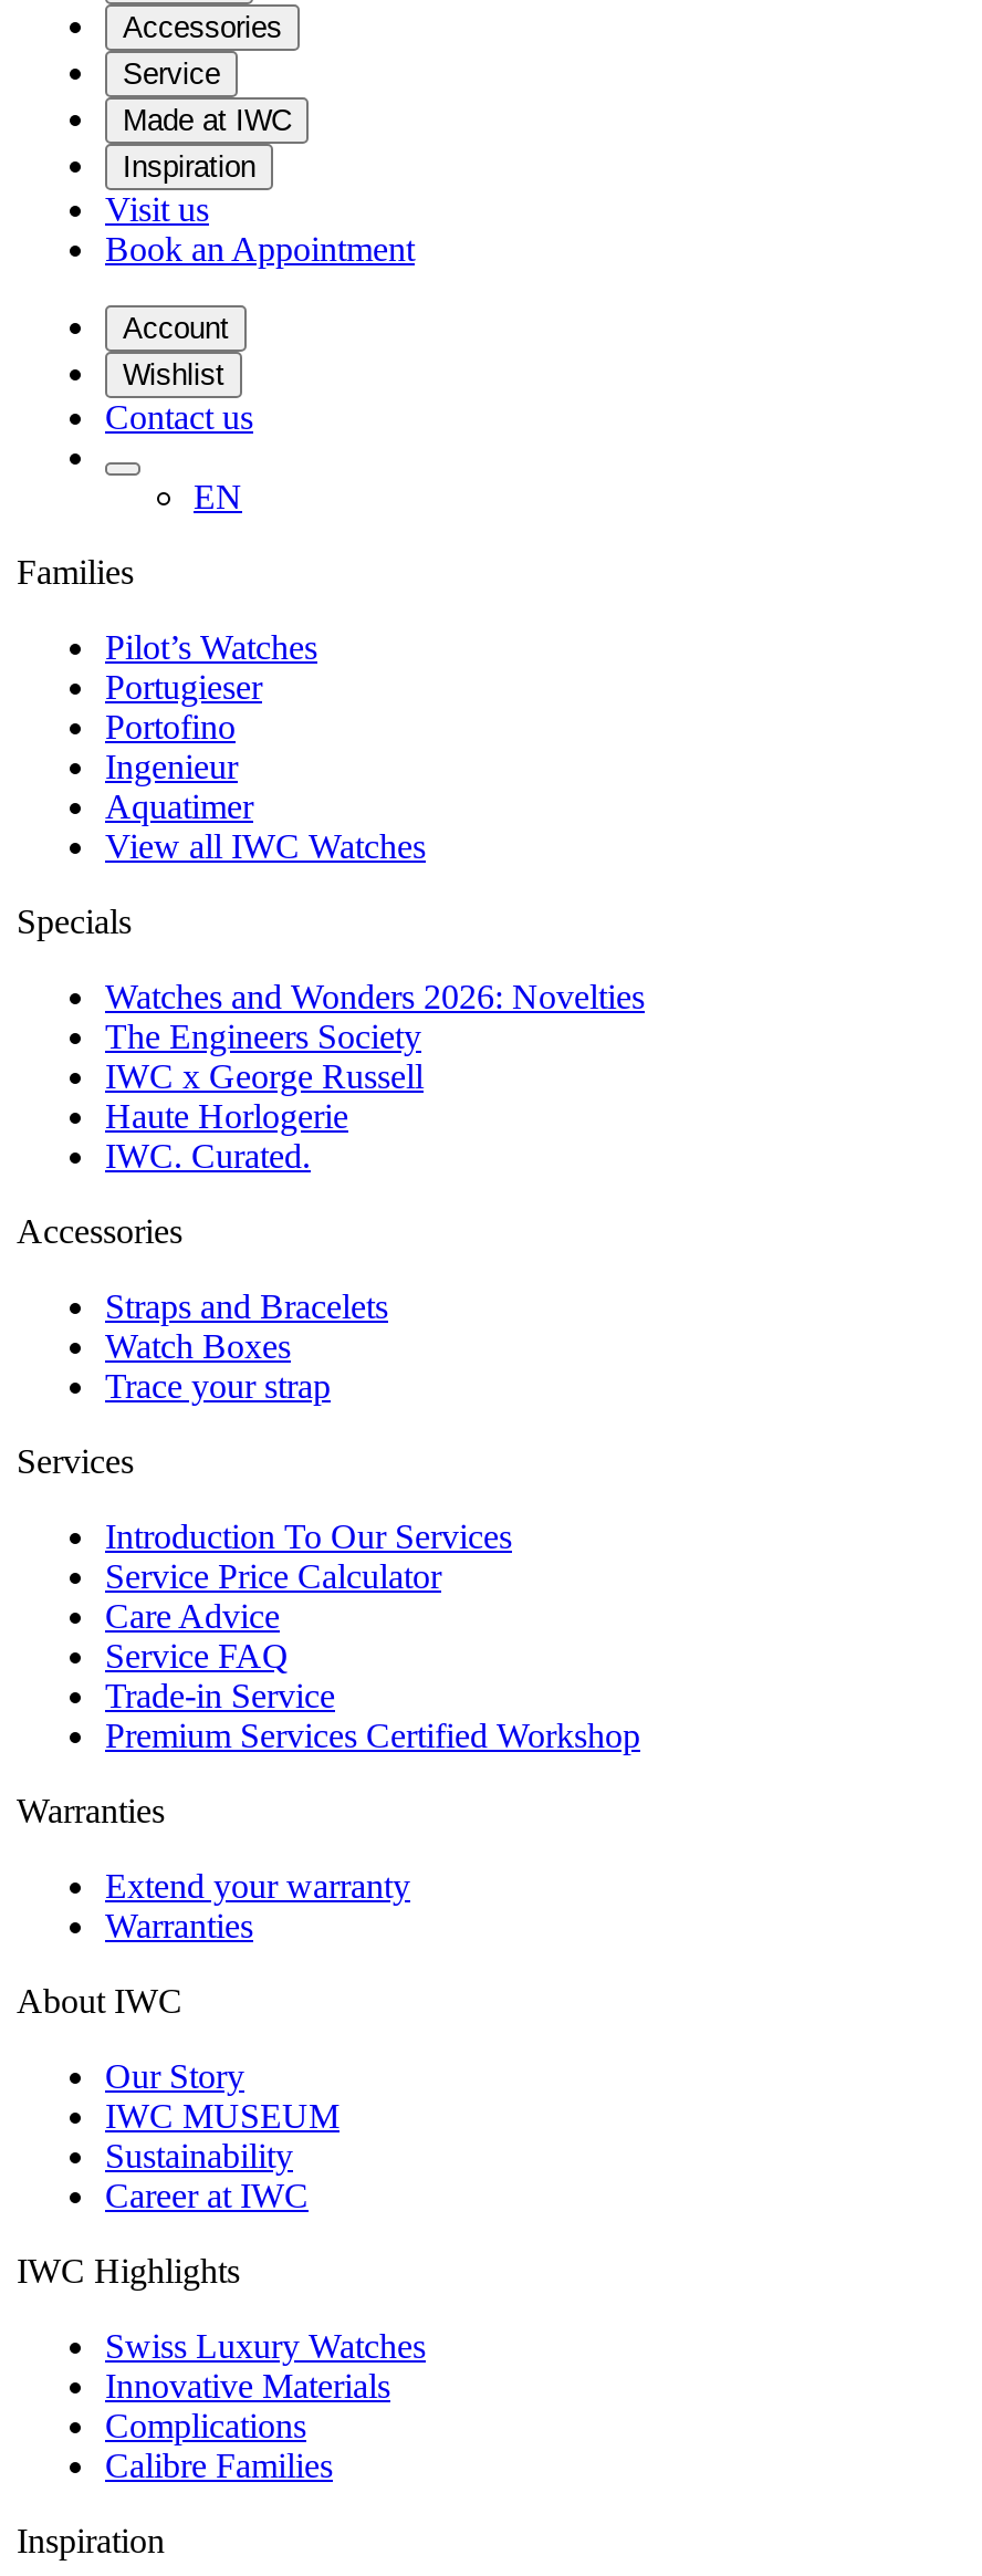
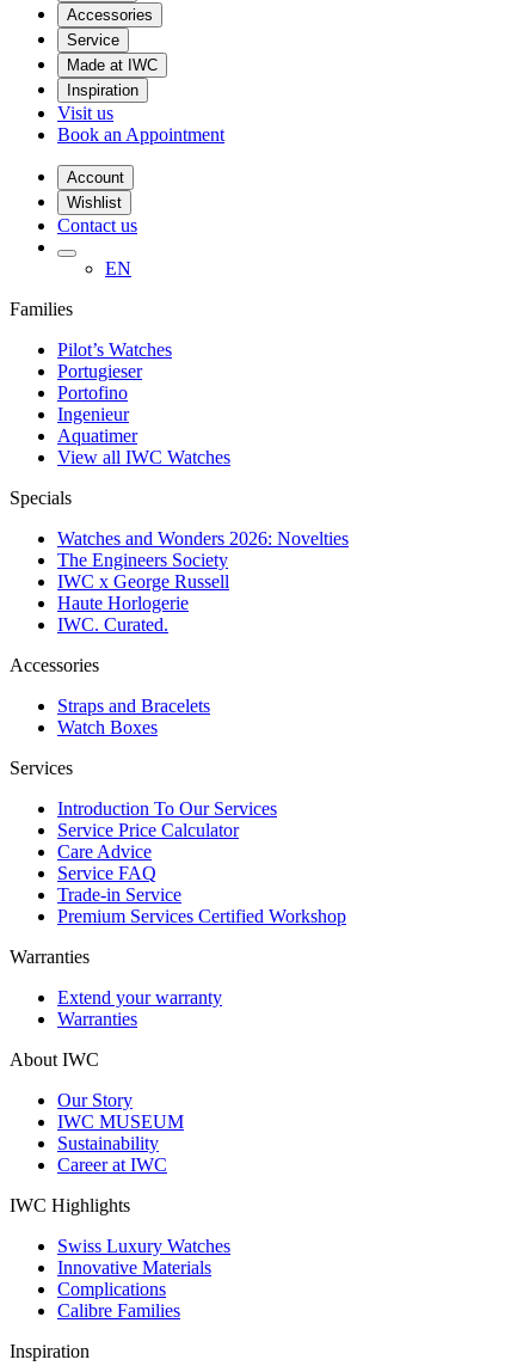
[105,1366,331,1404] Trace your strap -> none

